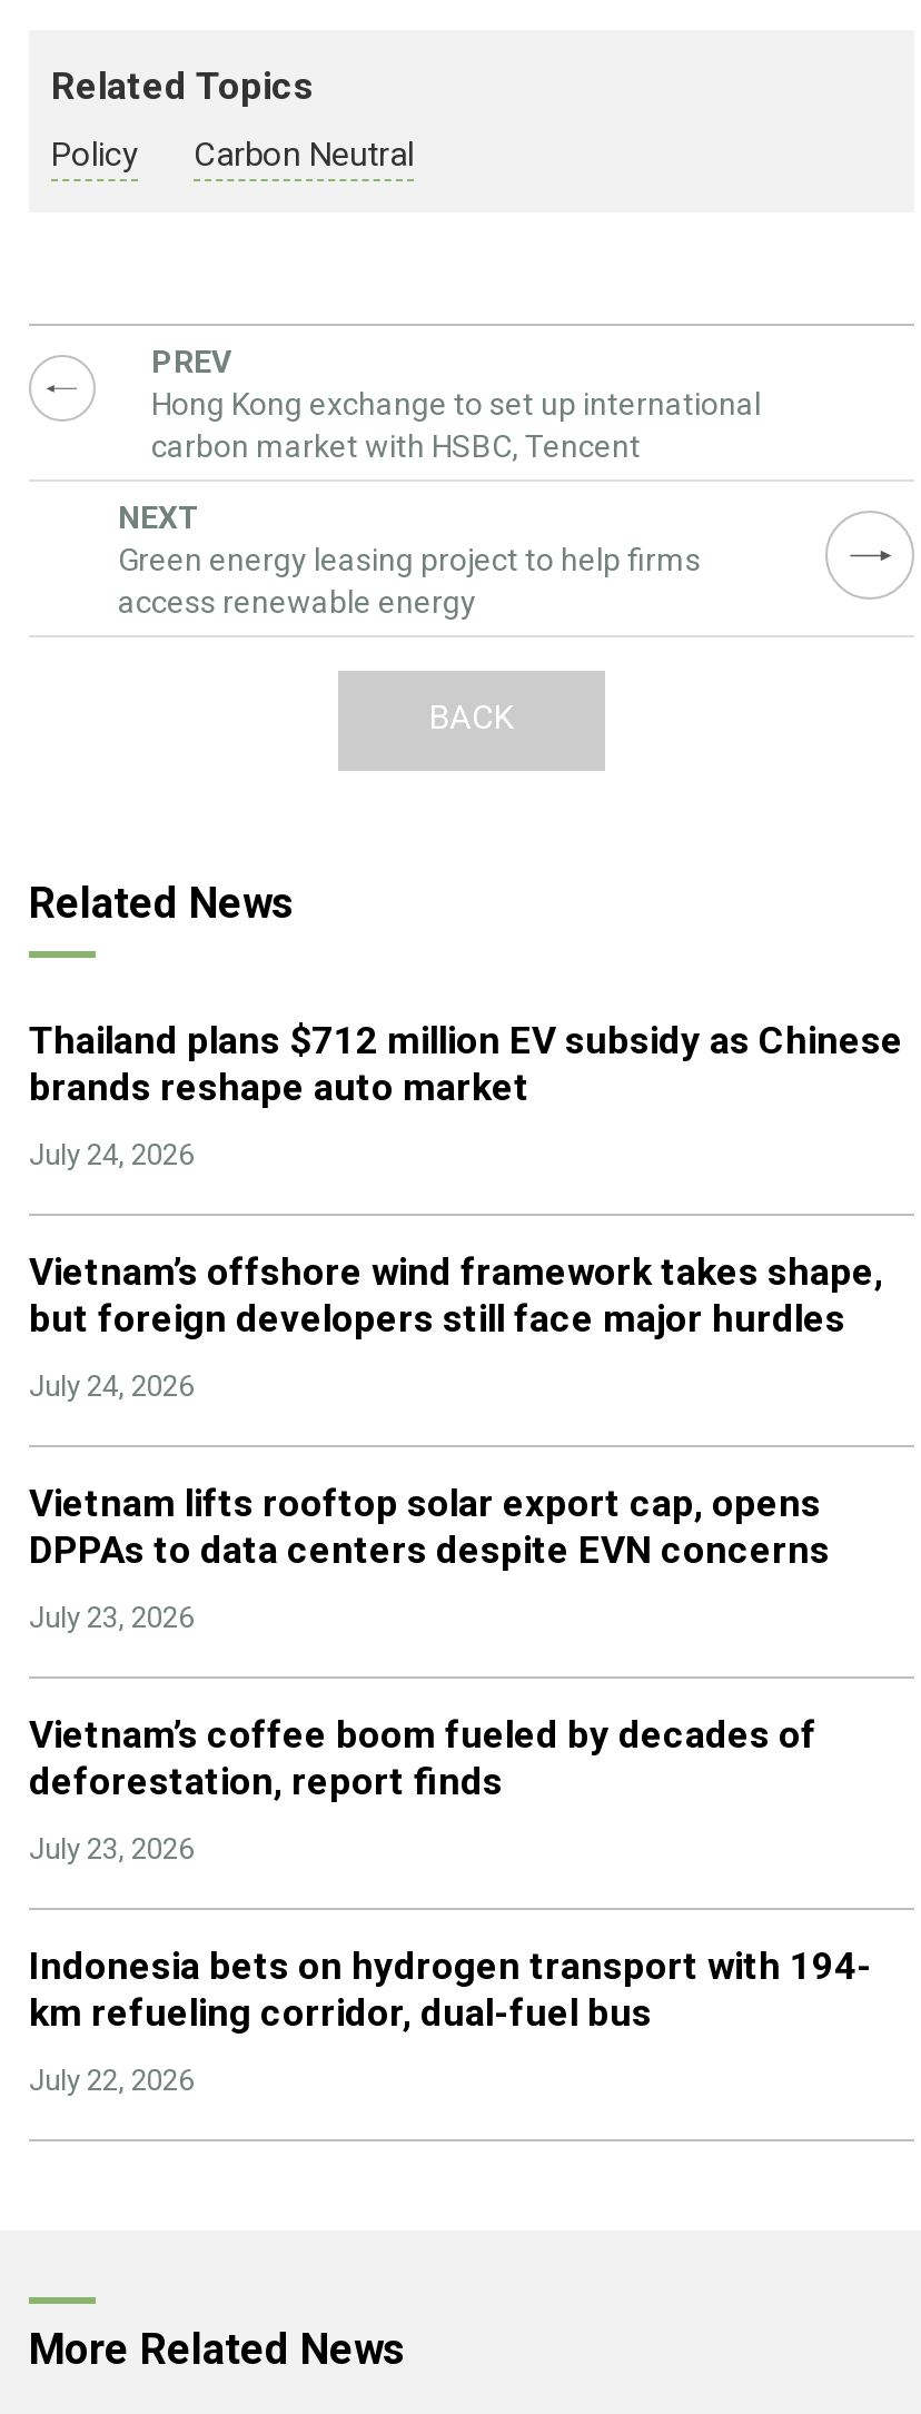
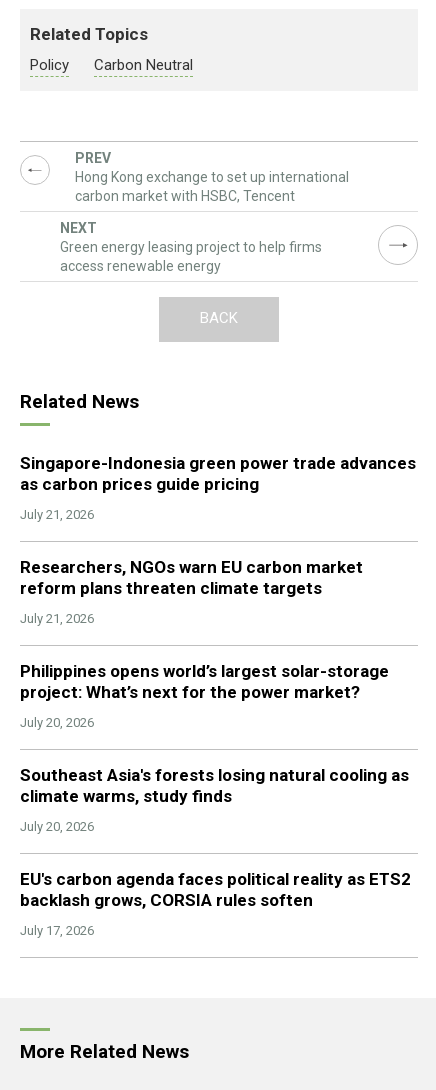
[29,1019,903,1110] Thailand plans $712 million EV subsidy as Chinese | brands reshape auto market -> [20,453,416,494] Singapore-Indonesia green power trade advances | as carbon prices guide pricing
[29,1139,194,1172] July 24, 2026 -> [20,507,94,522] July 21, 2026
[29,1250,883,1341] Vietnam’s offshore wind framework takes shape, | but foreign developers still face major hurdles -> [20,557,363,598] Researchers, NGOs warn EU carbon market | reform plans threaten climate targets
[29,1370,194,1403] July 24, 2026 -> [20,611,94,626] July 21, 2026
[29,1481,830,1573] Vietnam lifts rooftop solar export cap, opens | DPPAs to data centers despite EVN concerns -> [20,661,389,702] Philippines opens world’s largest solar-storage | project: What’s next for the power market?
[29,1601,194,1635] July 23, 2026 -> [20,715,94,730] July 20, 2026
[29,1713,816,1804] Vietnam’s coffee boom fueled by decades of | deforestation, report finds -> [20,765,409,806] Southeast Asia's forests losing natural cooling as | climate warms, study finds
[29,1833,194,1866] July 23, 2026 -> [20,819,94,834] July 20, 2026
[29,1944,872,2035] Indonesia bets on hydrogen transport with 194- | km refueling corridor, dual-fuel bus -> [20,869,411,910] EU's carbon agenda faces political reality as ETS2 | backlash grows, CORSIA rules soften
[29,2064,194,2098] July 22, 2026 -> [20,923,94,938] July 17, 2026

